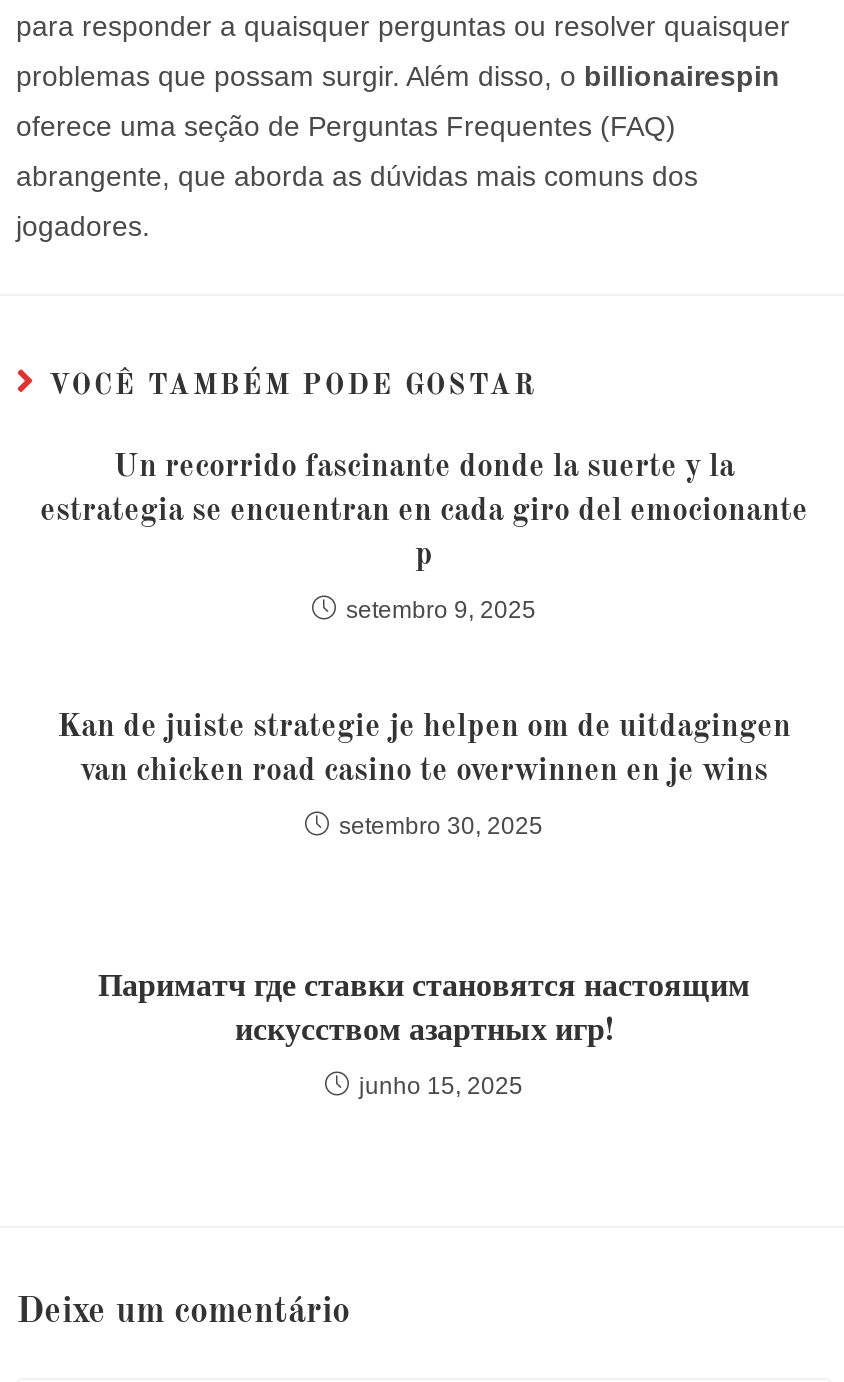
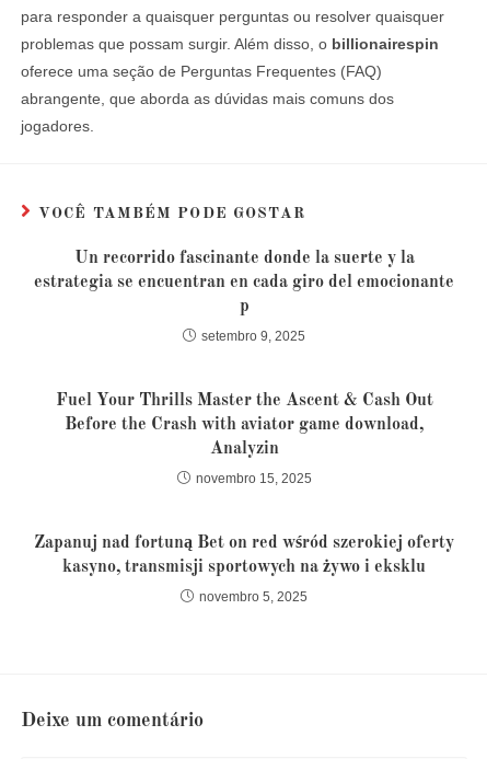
[57,711,791,787] Kan de juiste strategie je helpen om de uitdagingen | van chicken road casino te overwinnen en je wins -> [55,392,433,457] Fuel Your Thrills Master the Ascent & Cash Out | Before the Crash with aviator game download, | Analyzin
[339,811,543,839] setembro 30, 2025 -> [195,471,311,486] novembro 15, 2025
[98,971,750,1047] Париматч где ставки становятся настоящим | искусством азартных игр! -> [34,534,454,576] Zapanuj nad fortuną Bet on red wśród szerokiej oferty | kasyno, transmisji sportowych na żywo i eksklu
[359,1071,523,1099] junho 15, 2025 -> [199,589,308,604] novembro 5, 2025

